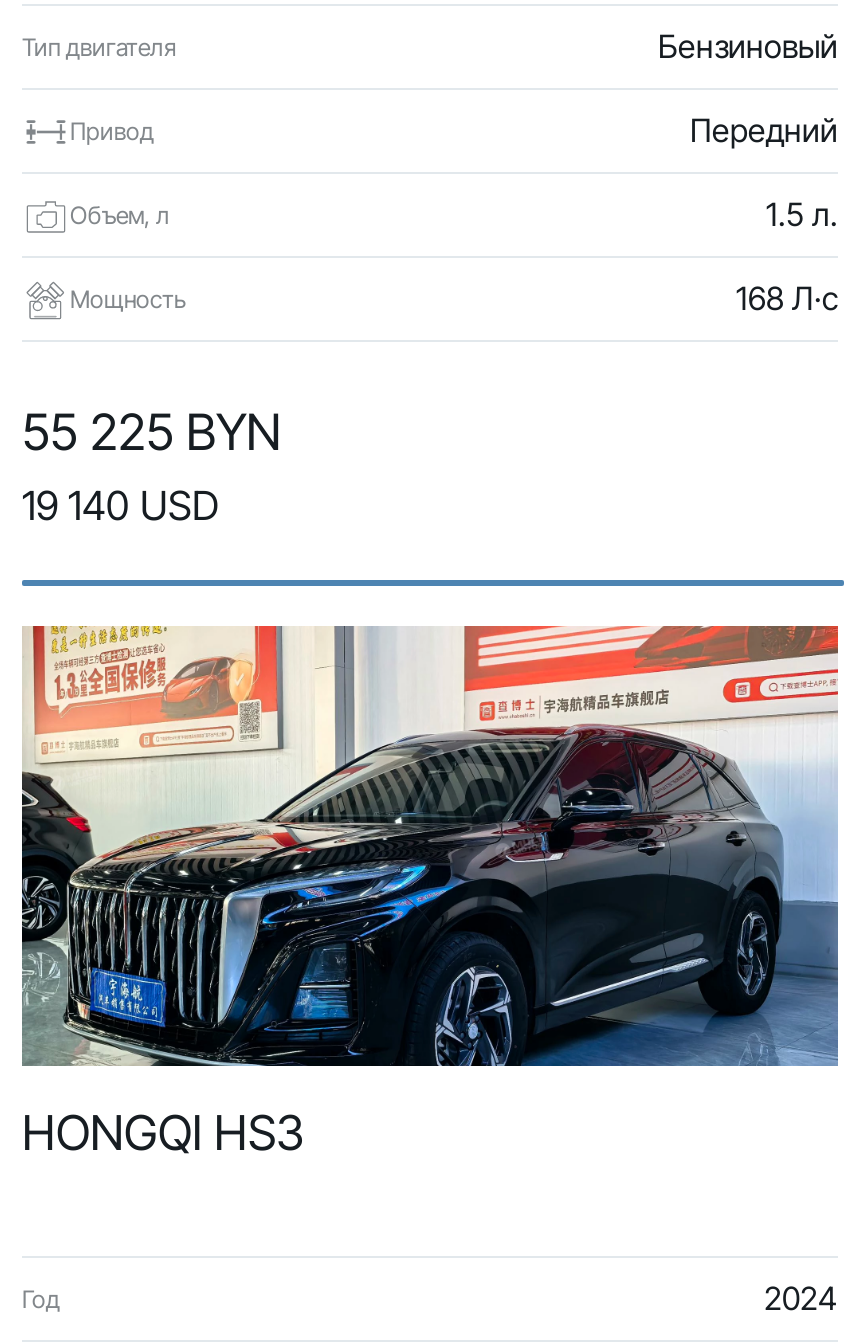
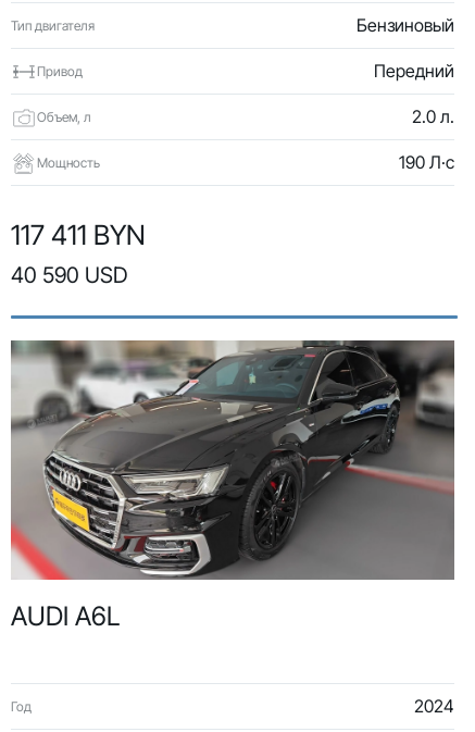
[766,194,838,234] 1.5 л. -> [412,106,454,127] 2.0 л.
[736,278,838,318] 168 Л·с -> [399,151,454,173] 190 Л·с
[22,402,282,530] 55 225 BYN | 19 140 USD -> [11,219,146,288] 117 411 BYN | 40 590 USD
[20,624,840,1162] [image] | HONGQI HS3 -> [10,339,455,632] [image] | AUDI A6L

